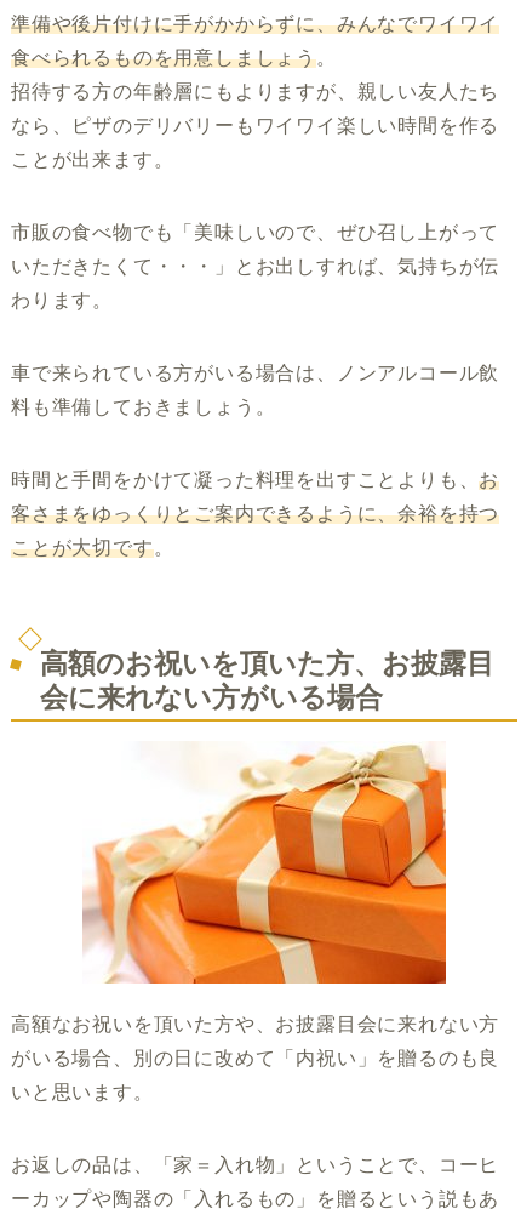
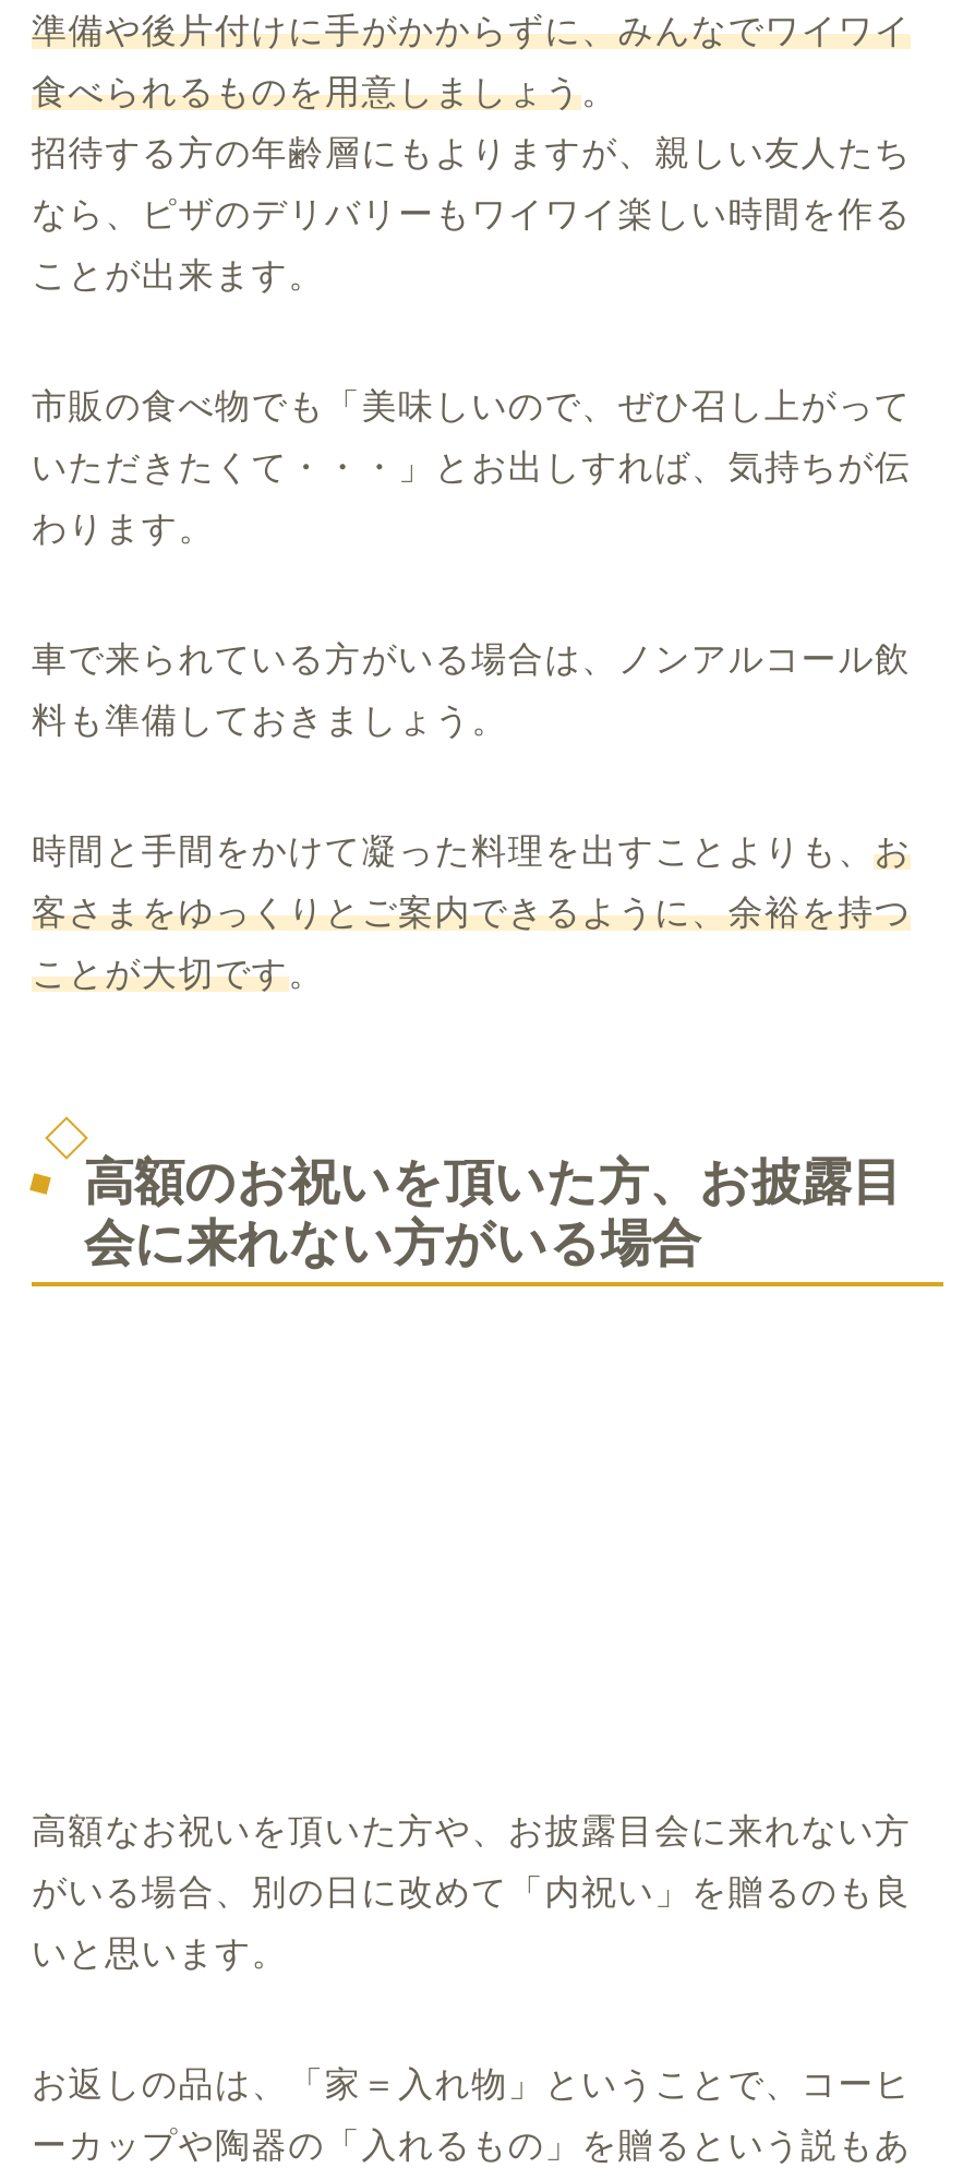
[82,743,447,985] [image] -> none

